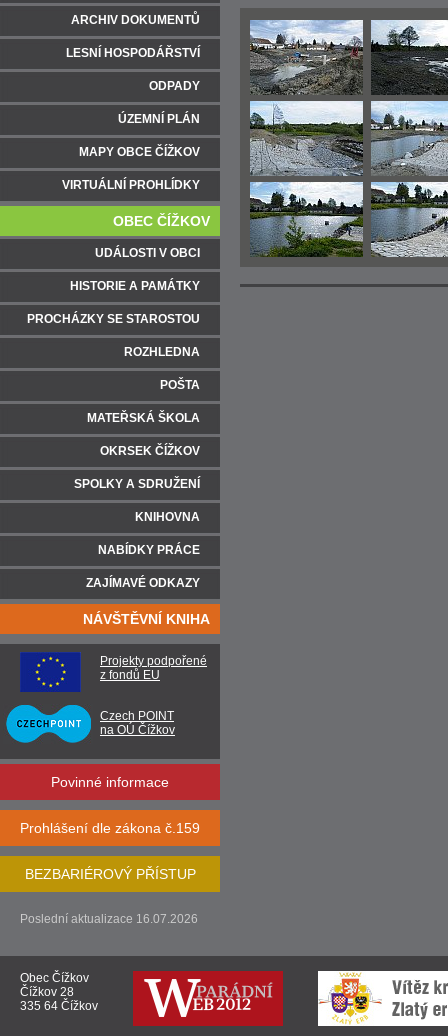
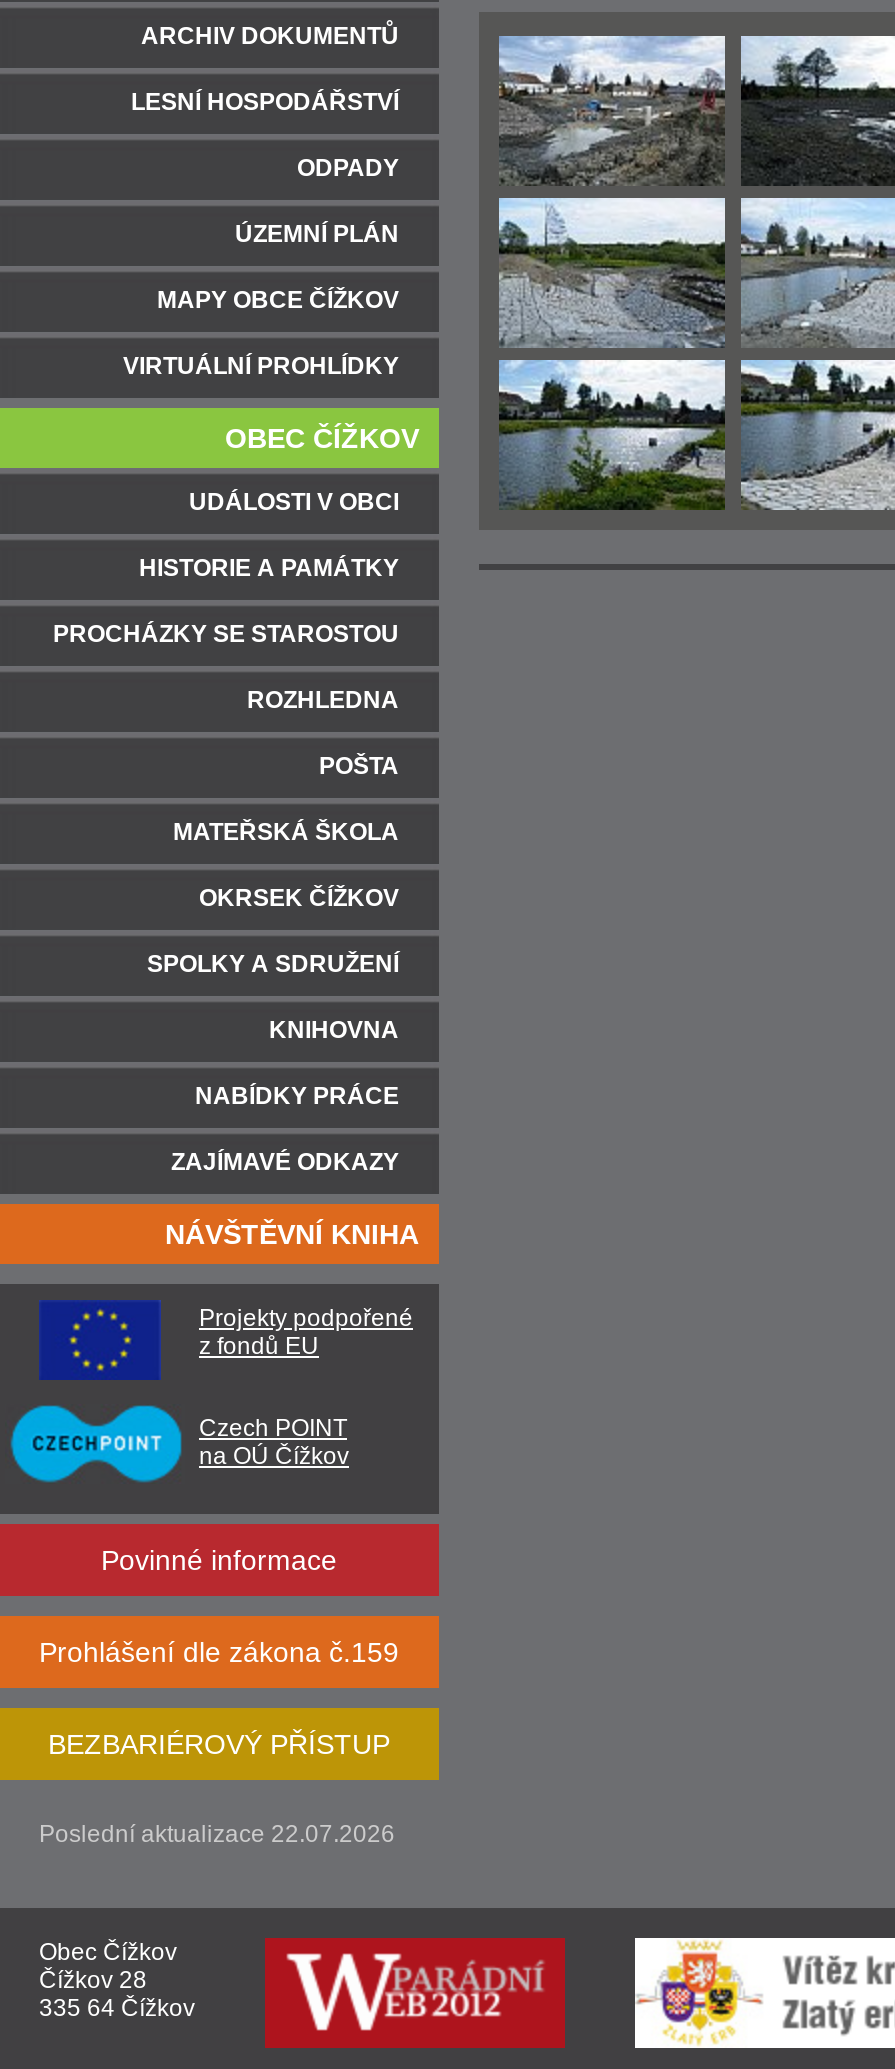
[20,912,198,926] Poslední aktualizace 16.07.2026 -> [39,1820,395,1848] Poslední aktualizace 22.07.2026

